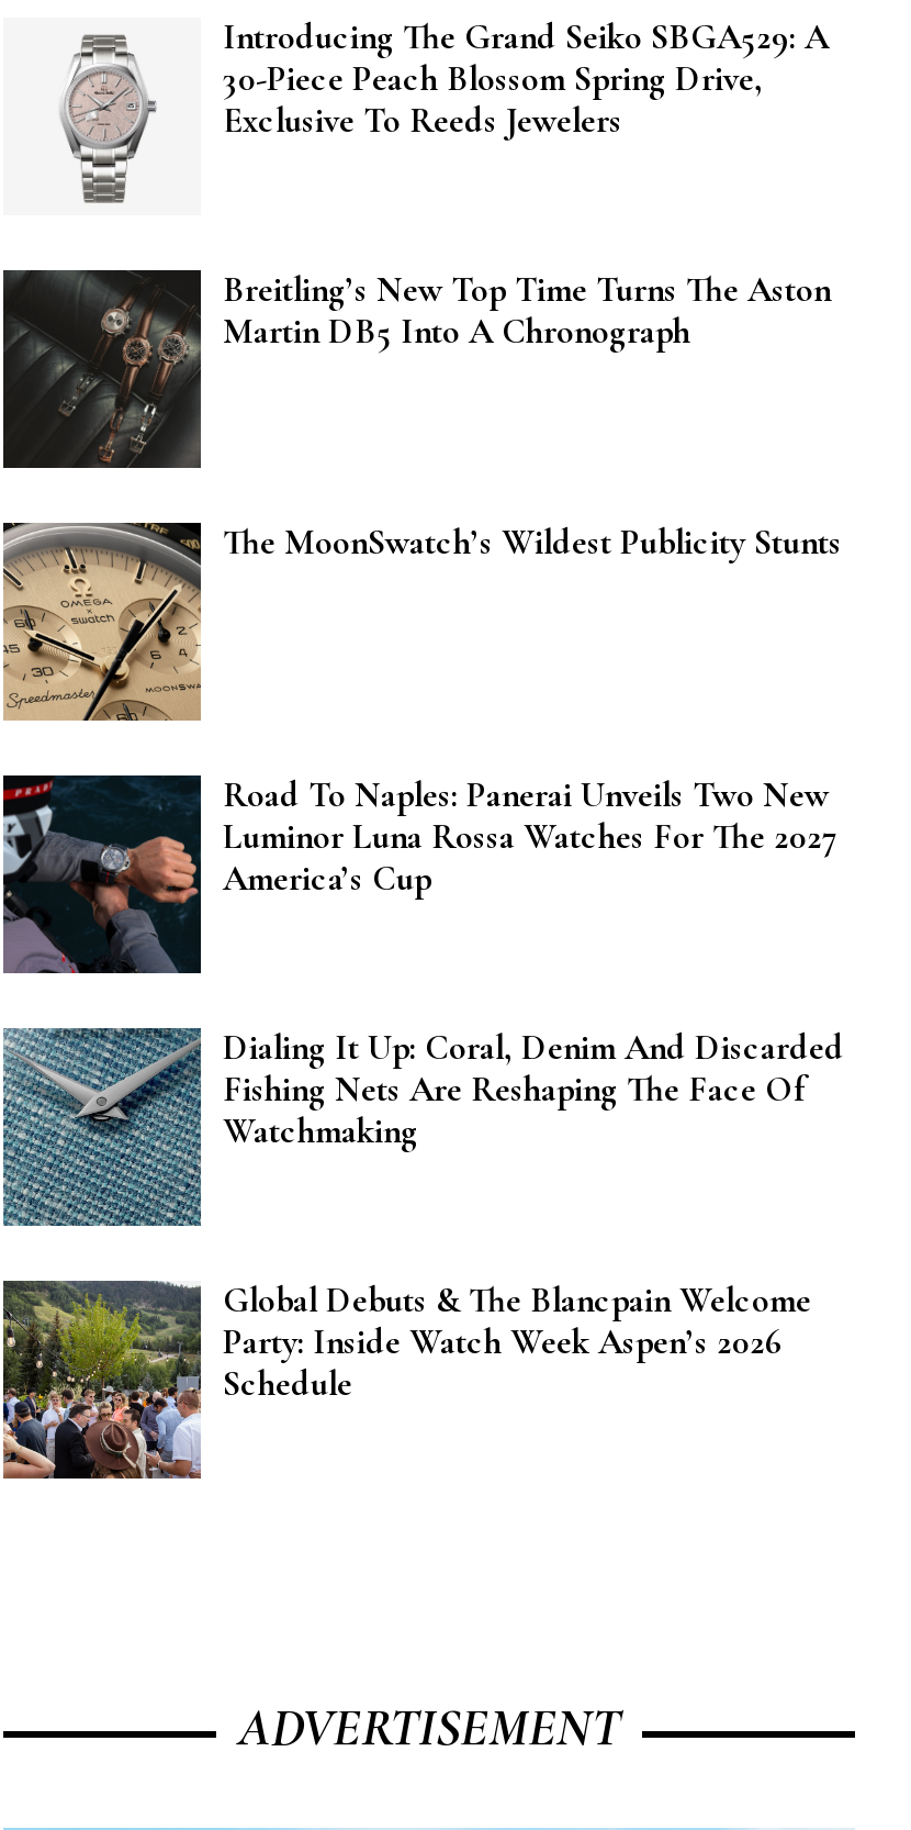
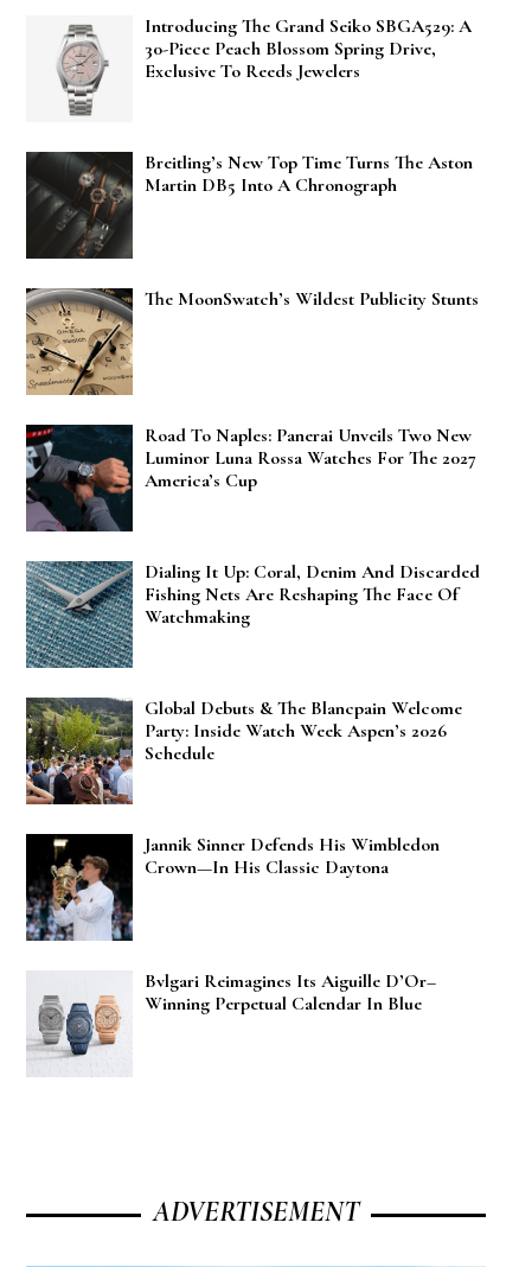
none -> [25,833,440,941] [image] | Jannik Sinner Defends His Wimbledon | Crown—In His Classic Daytona
none -> [27,969,436,1059] [image] | Bvlgari Reimagines Its Aiguille D’Or– | Winning Perpetual Calendar In Blue

